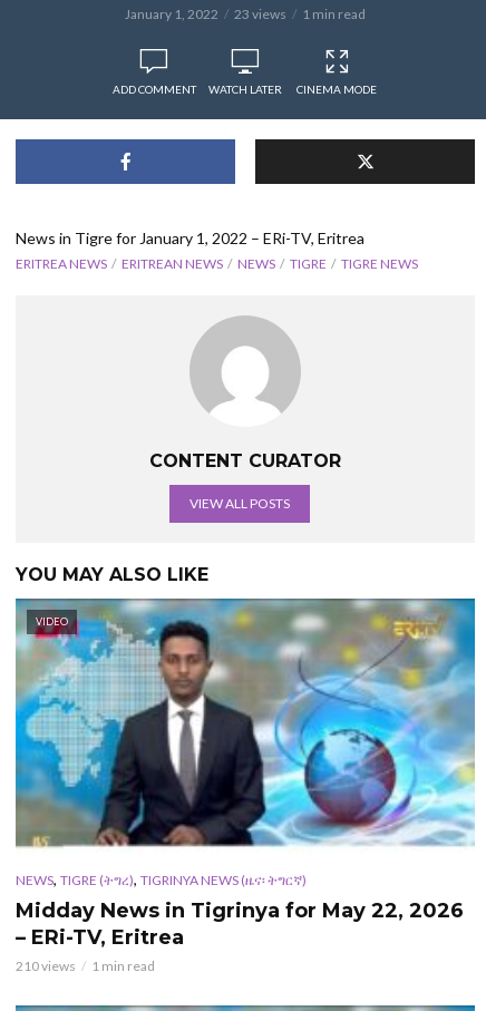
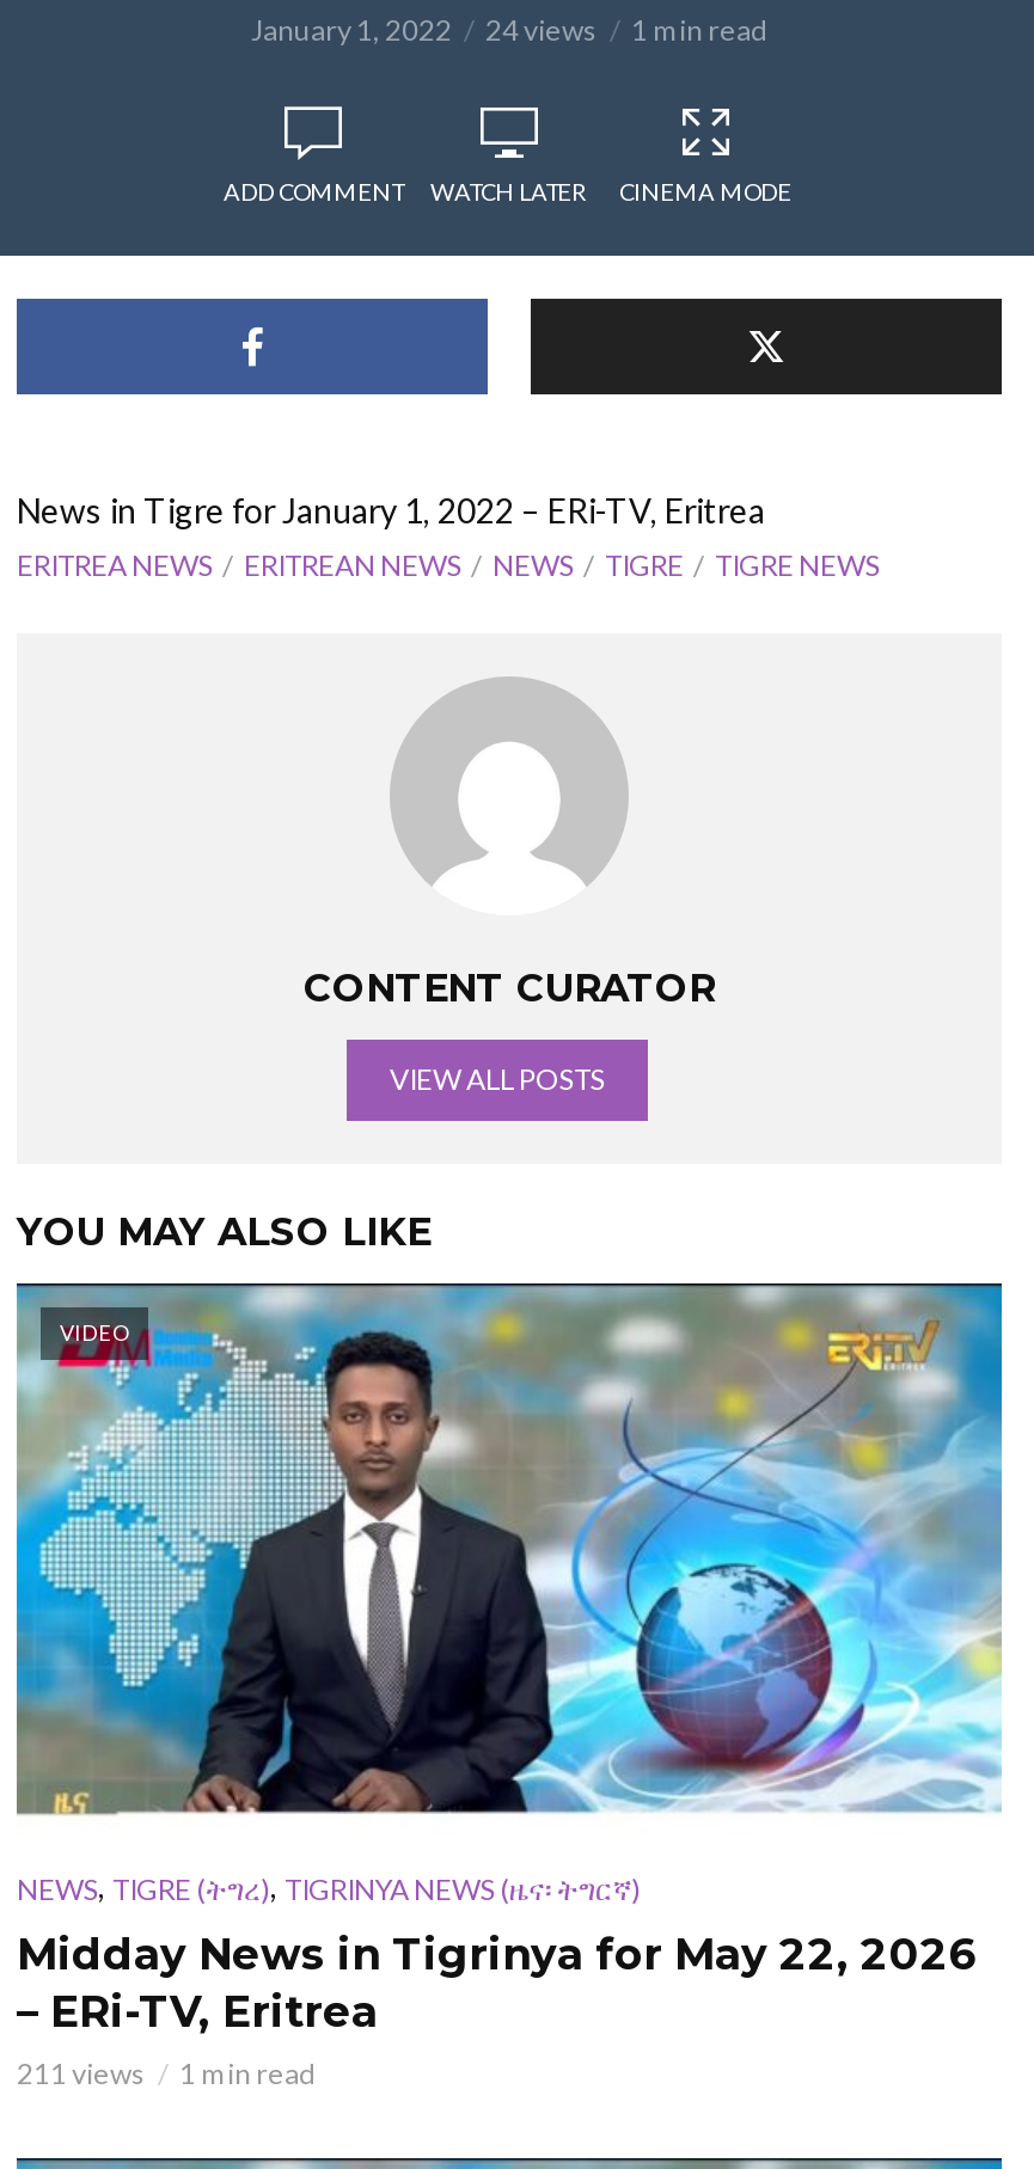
[125,6,366,22] January 1, 2022 23 views 1 min read -> [251,12,767,48] January 1, 2022 24 views 1 min read
[16,958,155,975] 210 views 1 min read -> [17,2055,316,2091] 211 views 1 min read

